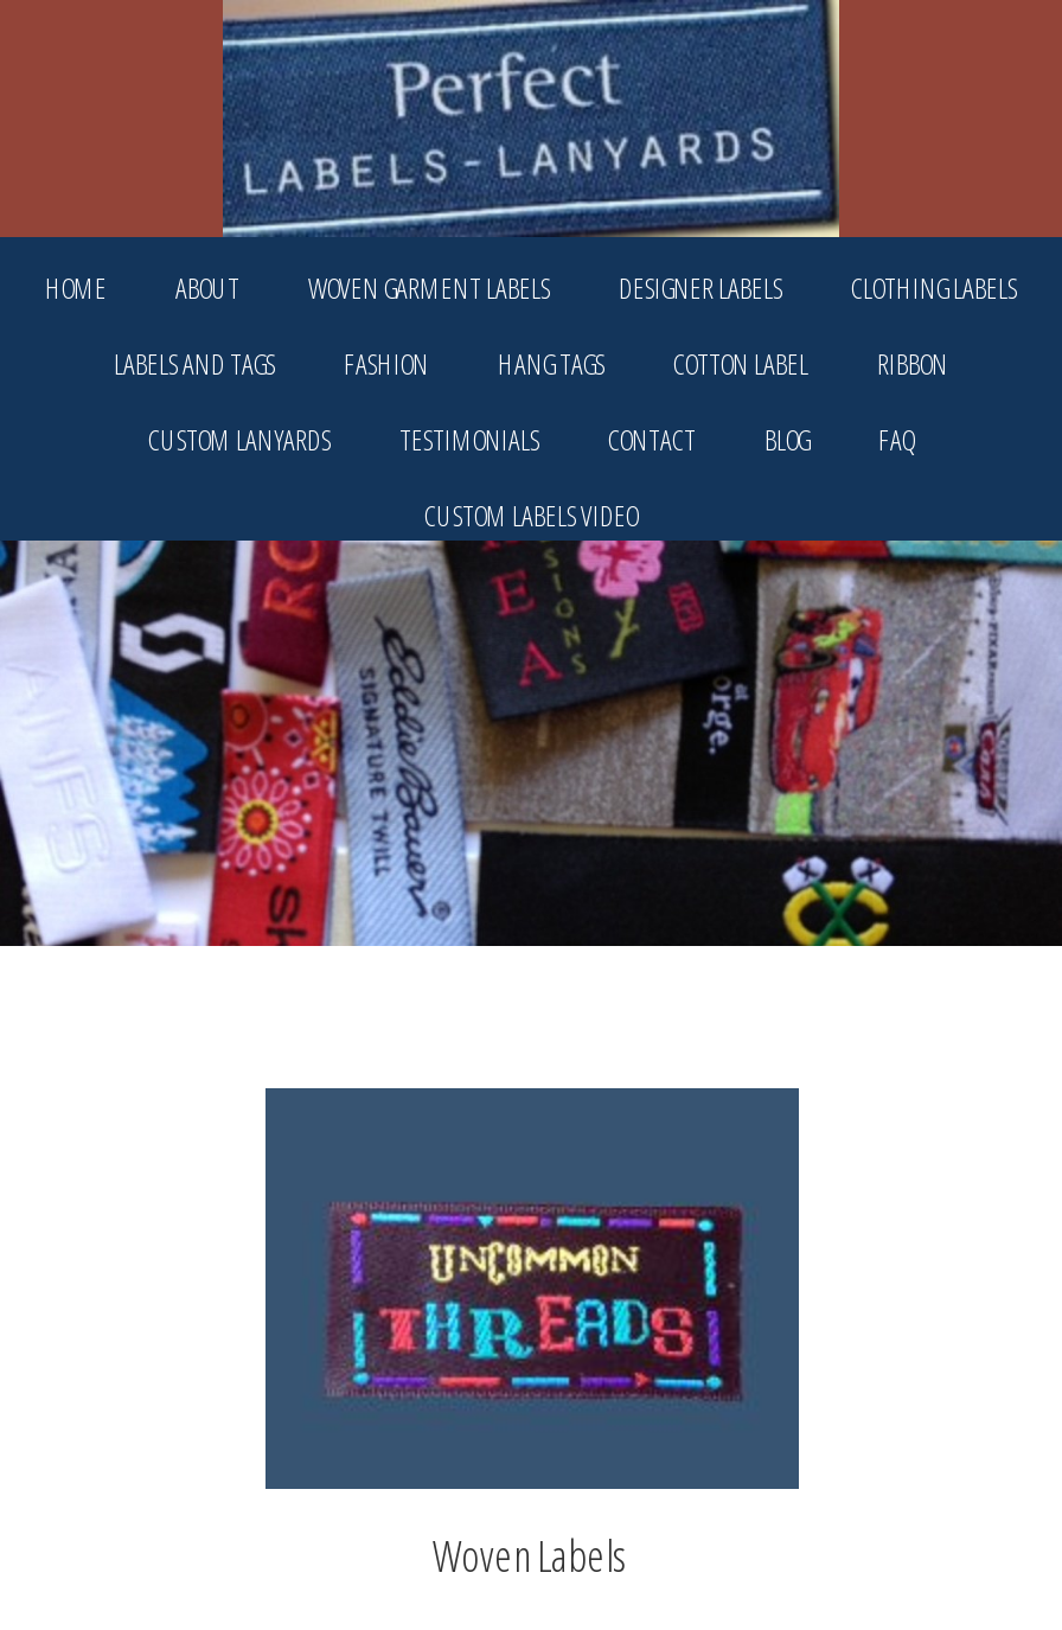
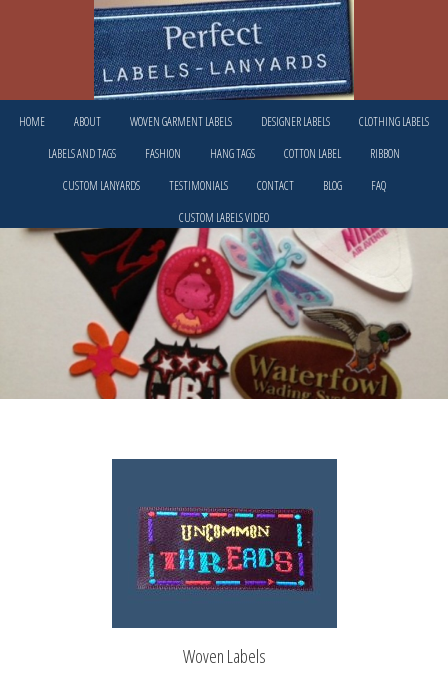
[7,538,1055,948] [image] -> [3,227,445,400] [image]

